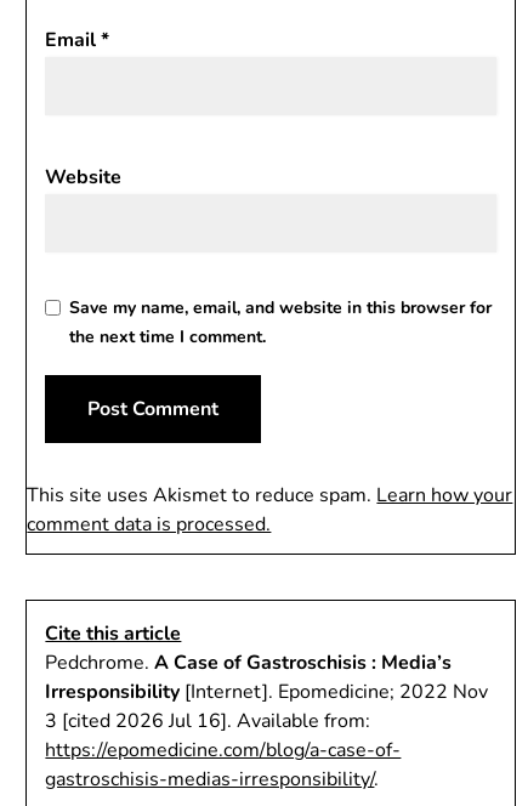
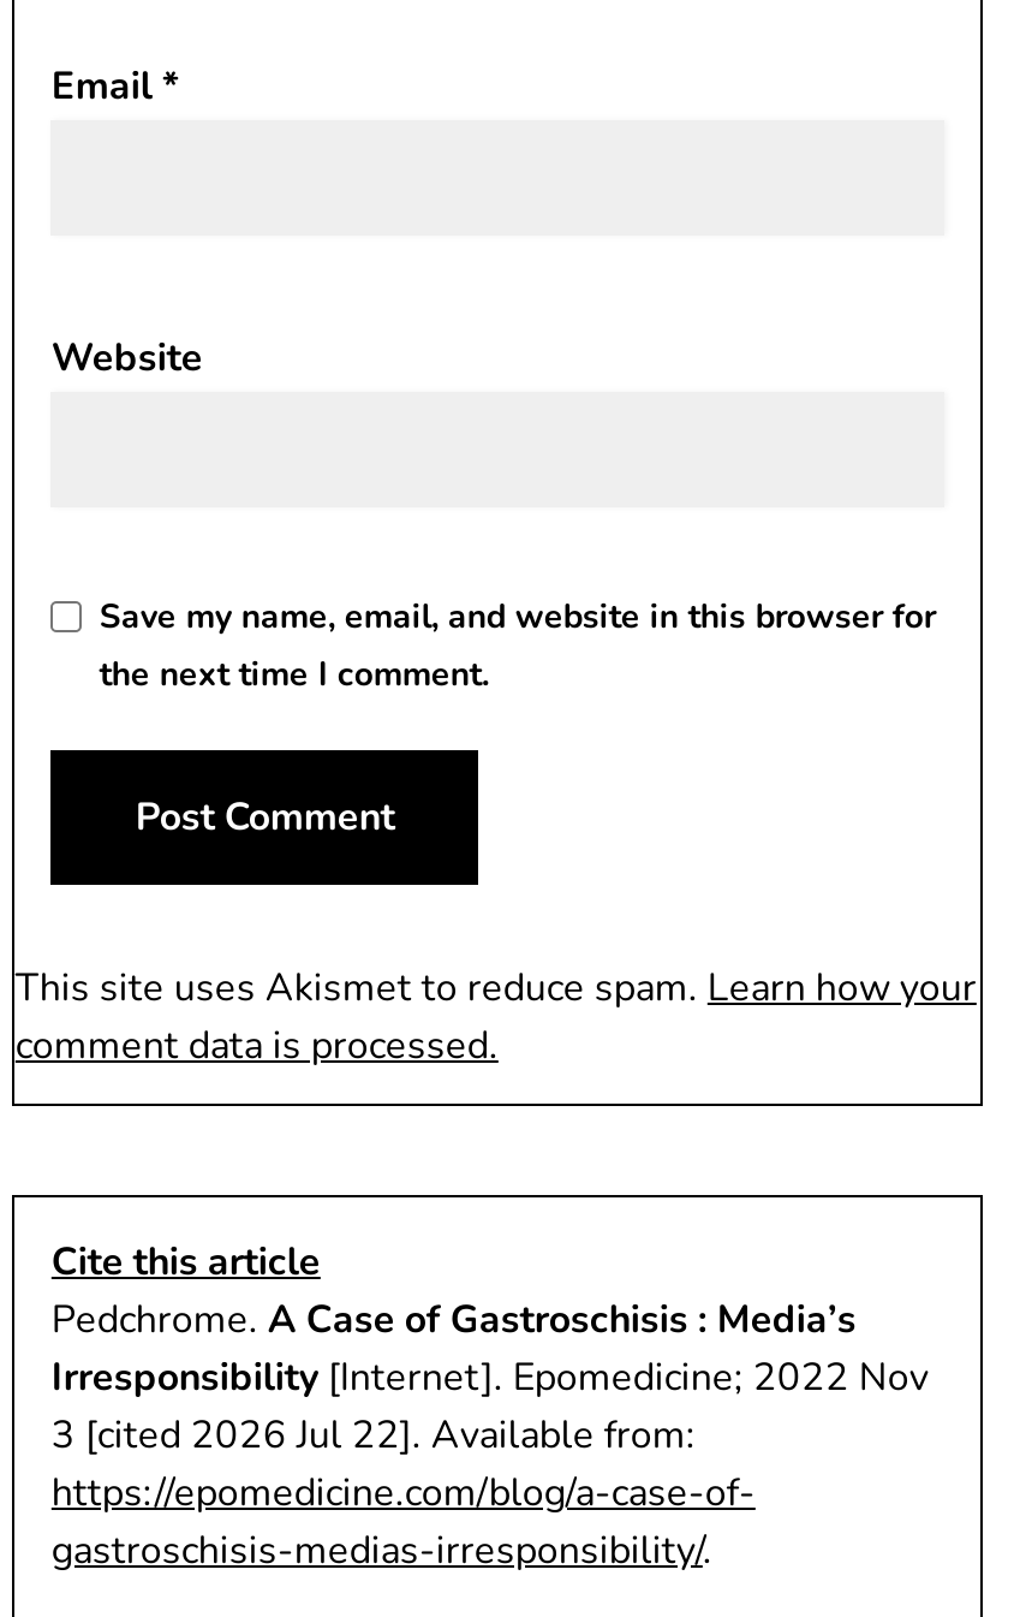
[45,708,371,735] 3 [cited 2026 Jul 16]. Available from: -> [51,1409,695,1462] 3 [cited 2026 Jul 22]. Available from:

